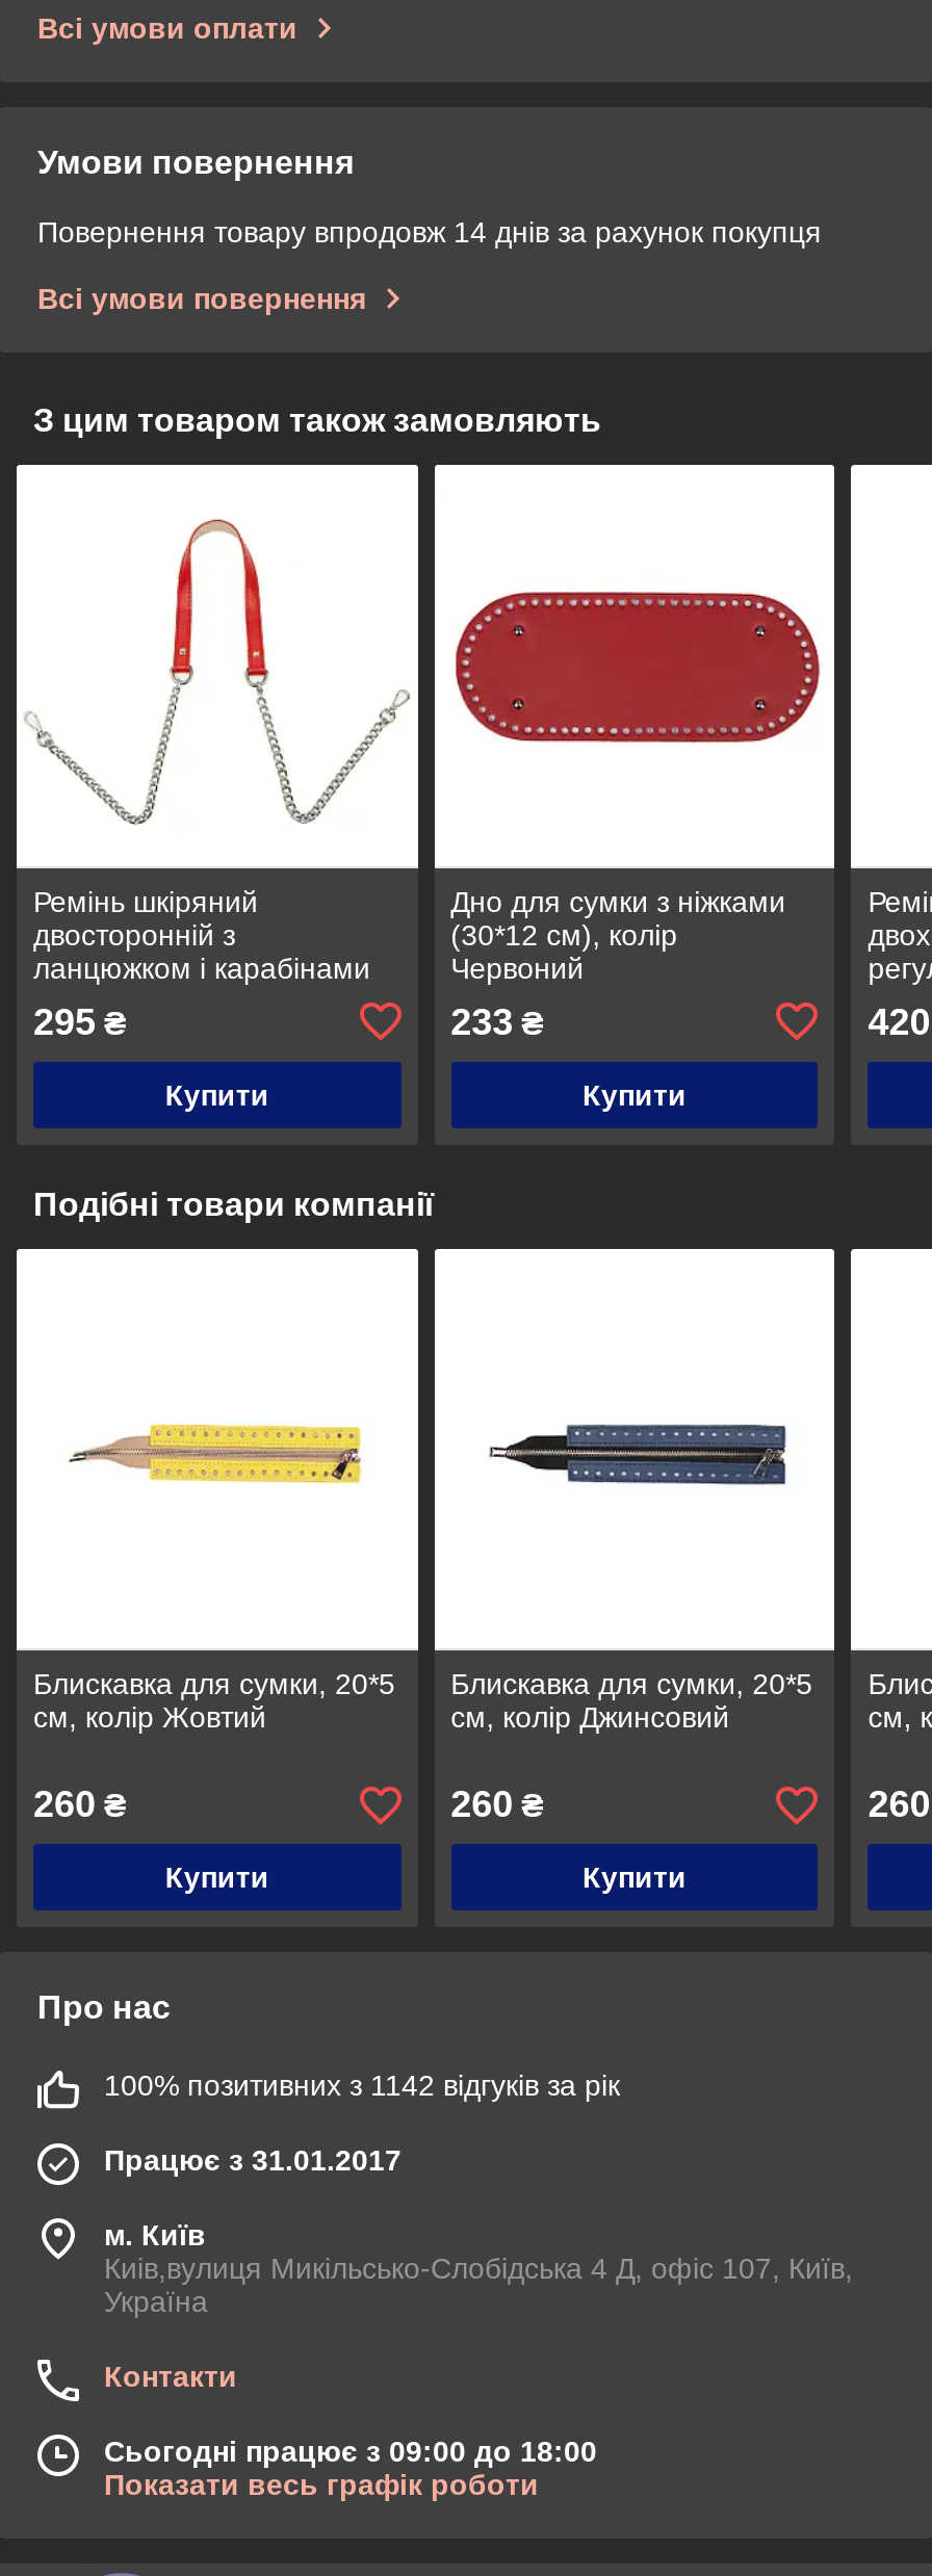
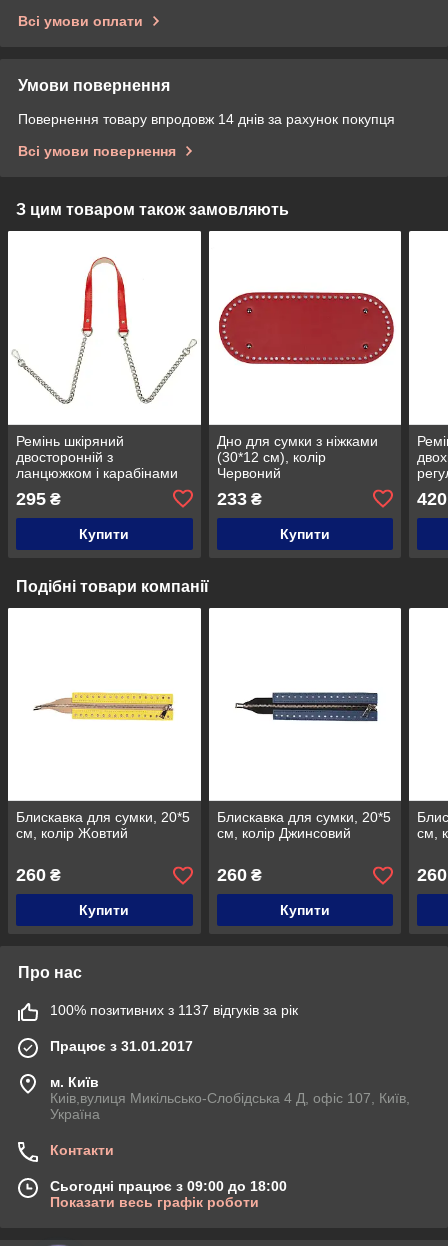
[104,2069,620,2103] 100% позитивних з 1142 відгуків за рік -> [50,1002,298,1018] 100% позитивних з 1137 відгуків за рік

